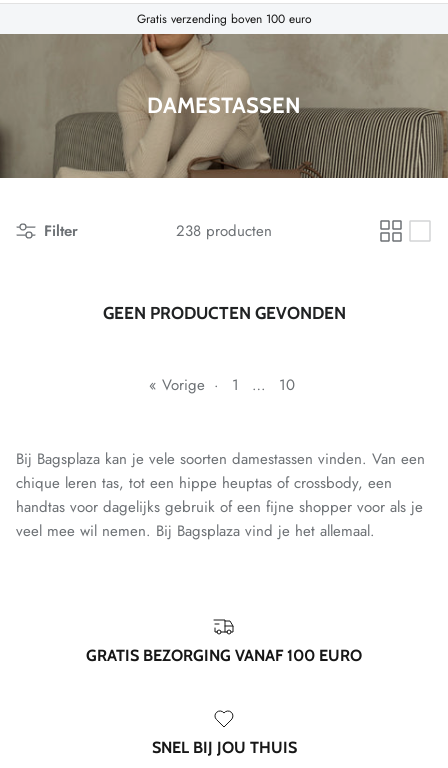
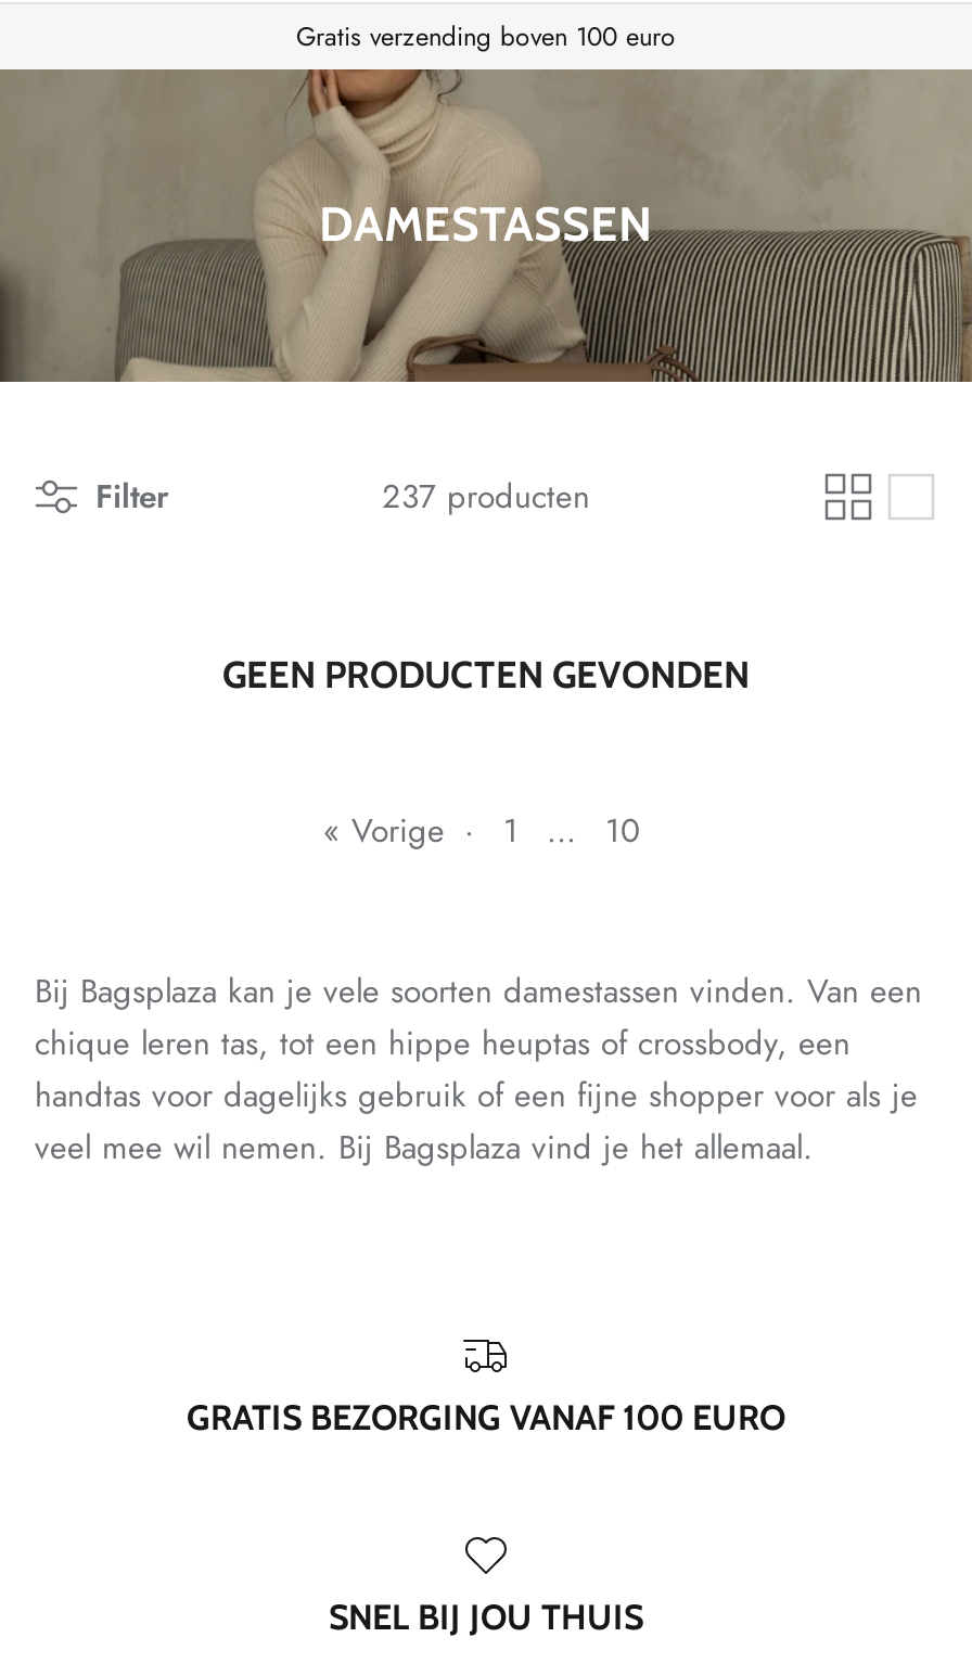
[176,220,272,242] 238 producten -> [382,473,590,520] 237 producten

